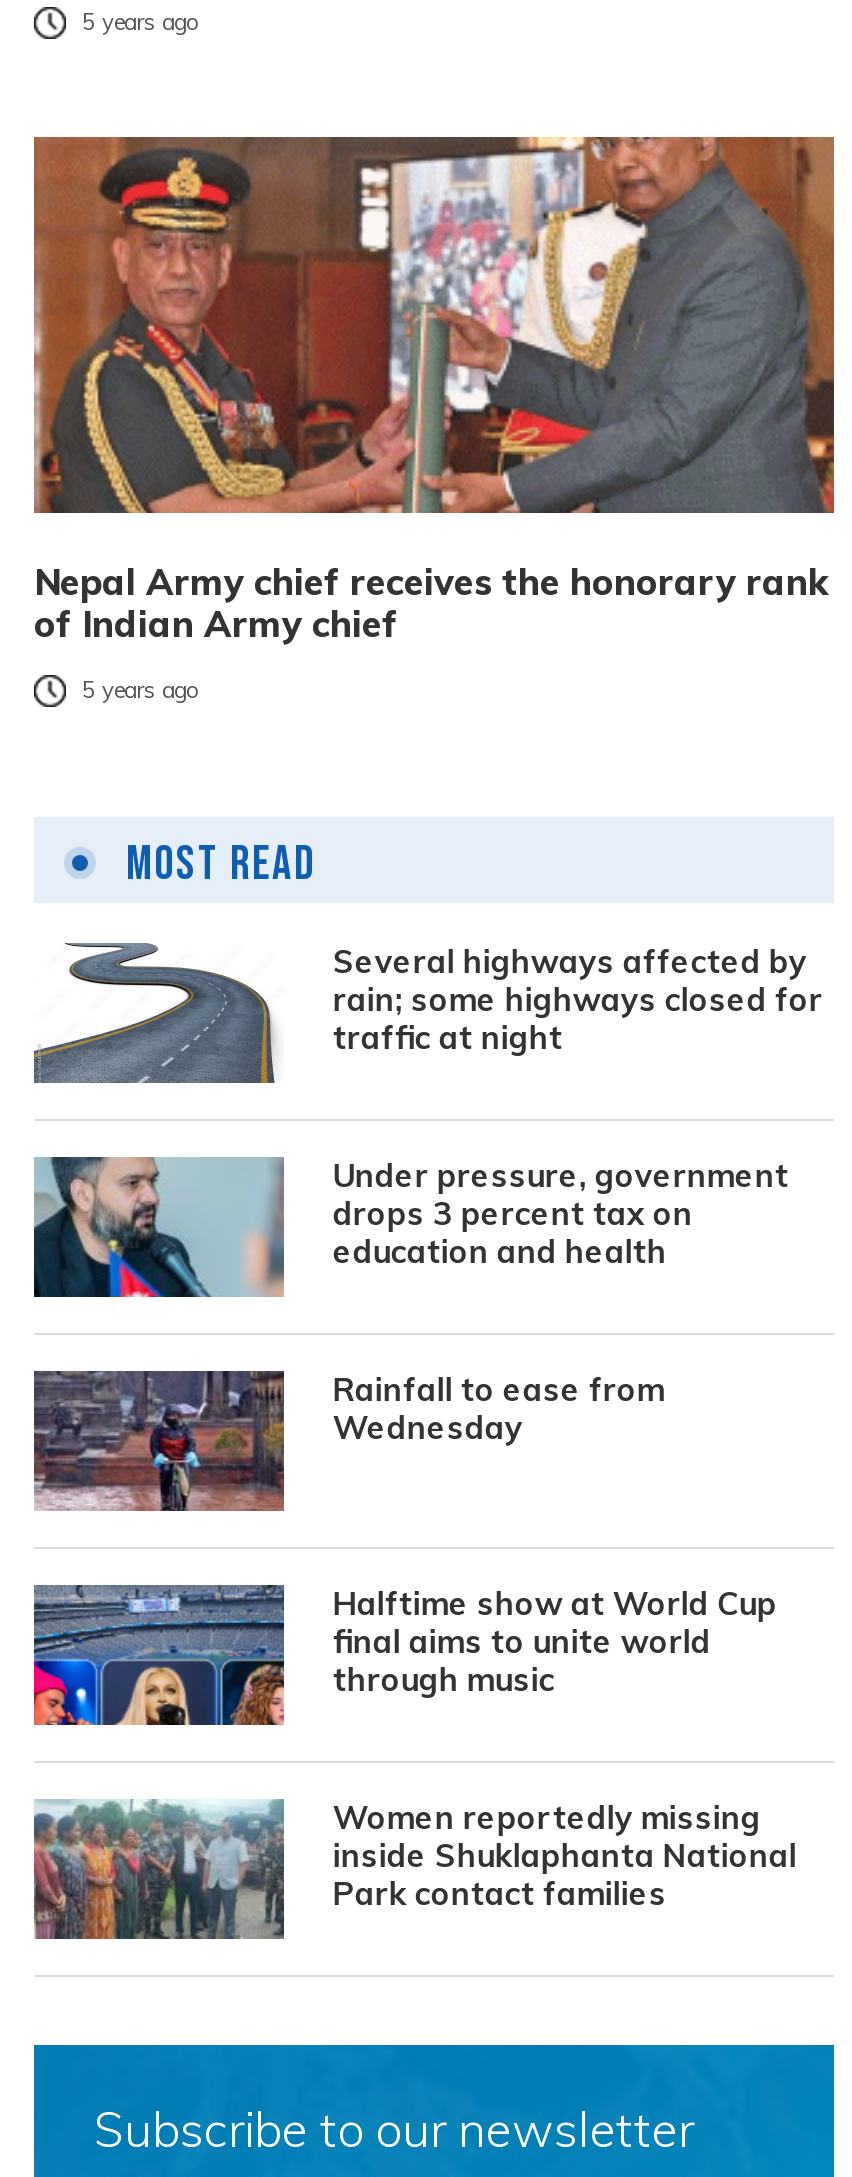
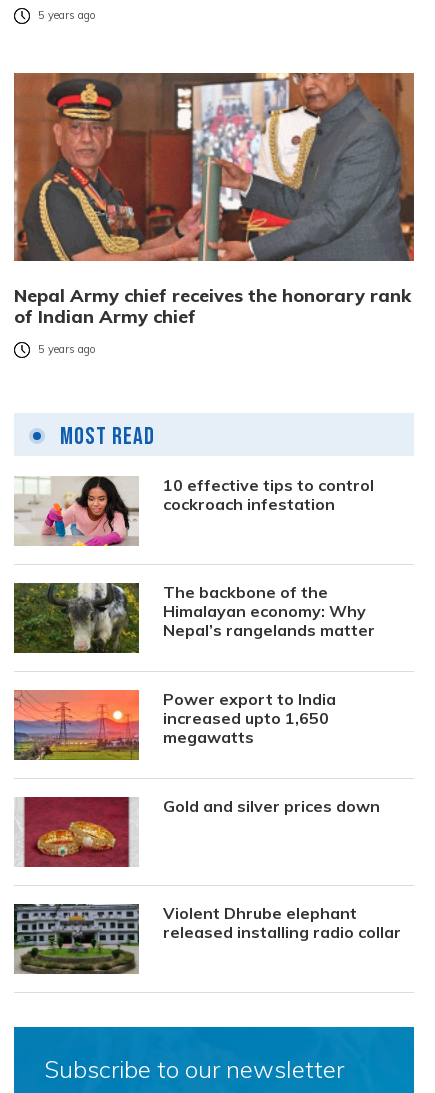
[34,942,823,1085] [image] | Several highways affected by | rain; some highways closed for | traffic at night -> [13,475,374,547] [image] | 10 effective tips to control | cockroach infestation
[32,1156,789,1299] [image] | Under pressure, government | drops 3 percent tax on | education and health -> [13,582,375,654] [image] | The backbone of the | Himalayan economy: Why | Nepal’s rangelands matter
[32,1369,665,1513] [image] | Rainfall to ease from | Wednesday -> [13,689,336,761] [image] | Power export to India | increased upto 1,650 | megawatts
[32,1583,777,1727] [image] | Halftime show at World Cup | final aims to unite world | through music -> [14,796,380,868] [image] | Gold and silver prices down
[32,1798,797,1939] [image] | Women reportedly missing | inside Shuklaphanta National | Park contact families -> [13,903,401,974] [image] | Violent Dhrube elephant | released installing radio collar

